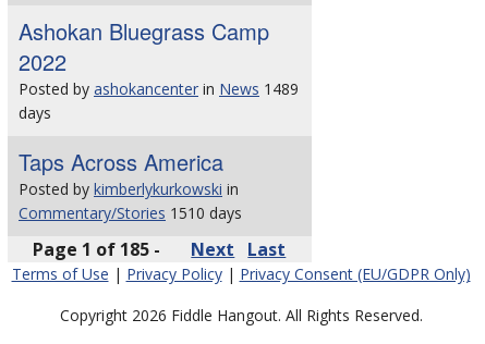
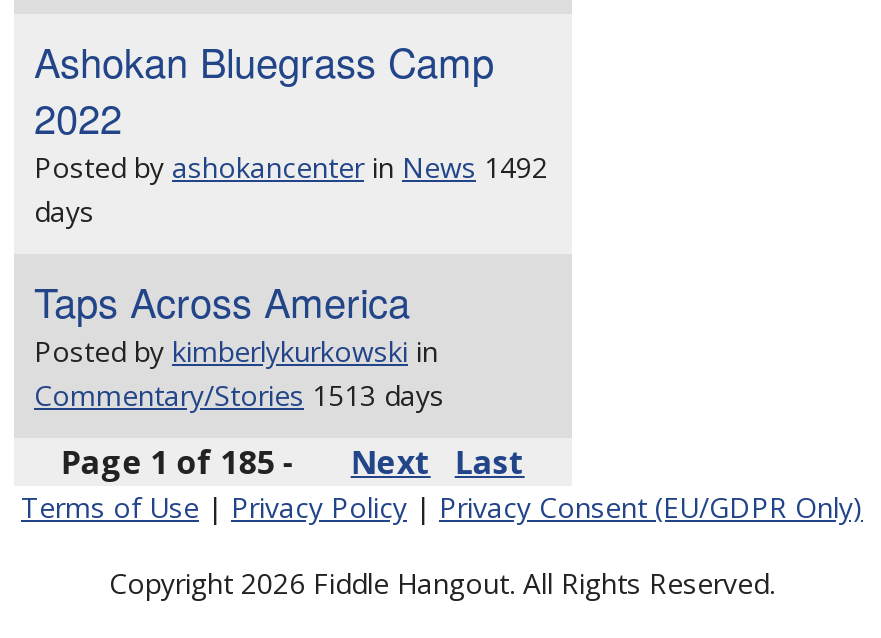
[19,78,299,99] Posted by ashokancenter in News 1489 -> [34,148,548,186] Posted by ashokancenter in News 1492
[19,202,242,223] Commentary/Stories 1510 days -> [34,376,444,414] Commentary/Stories 1513 days

